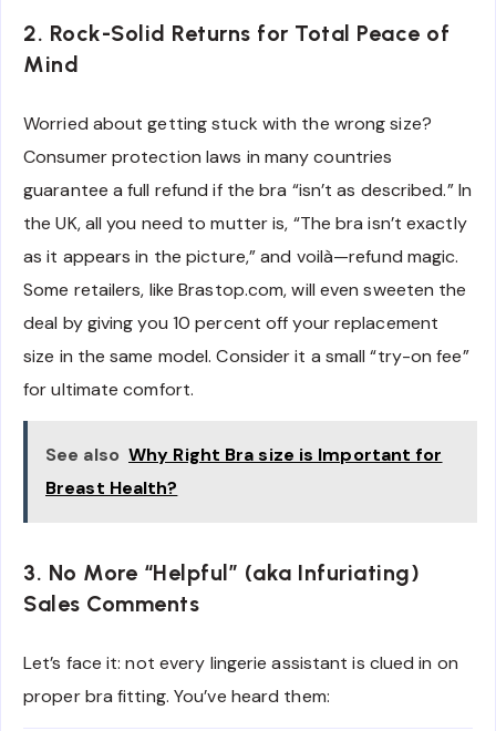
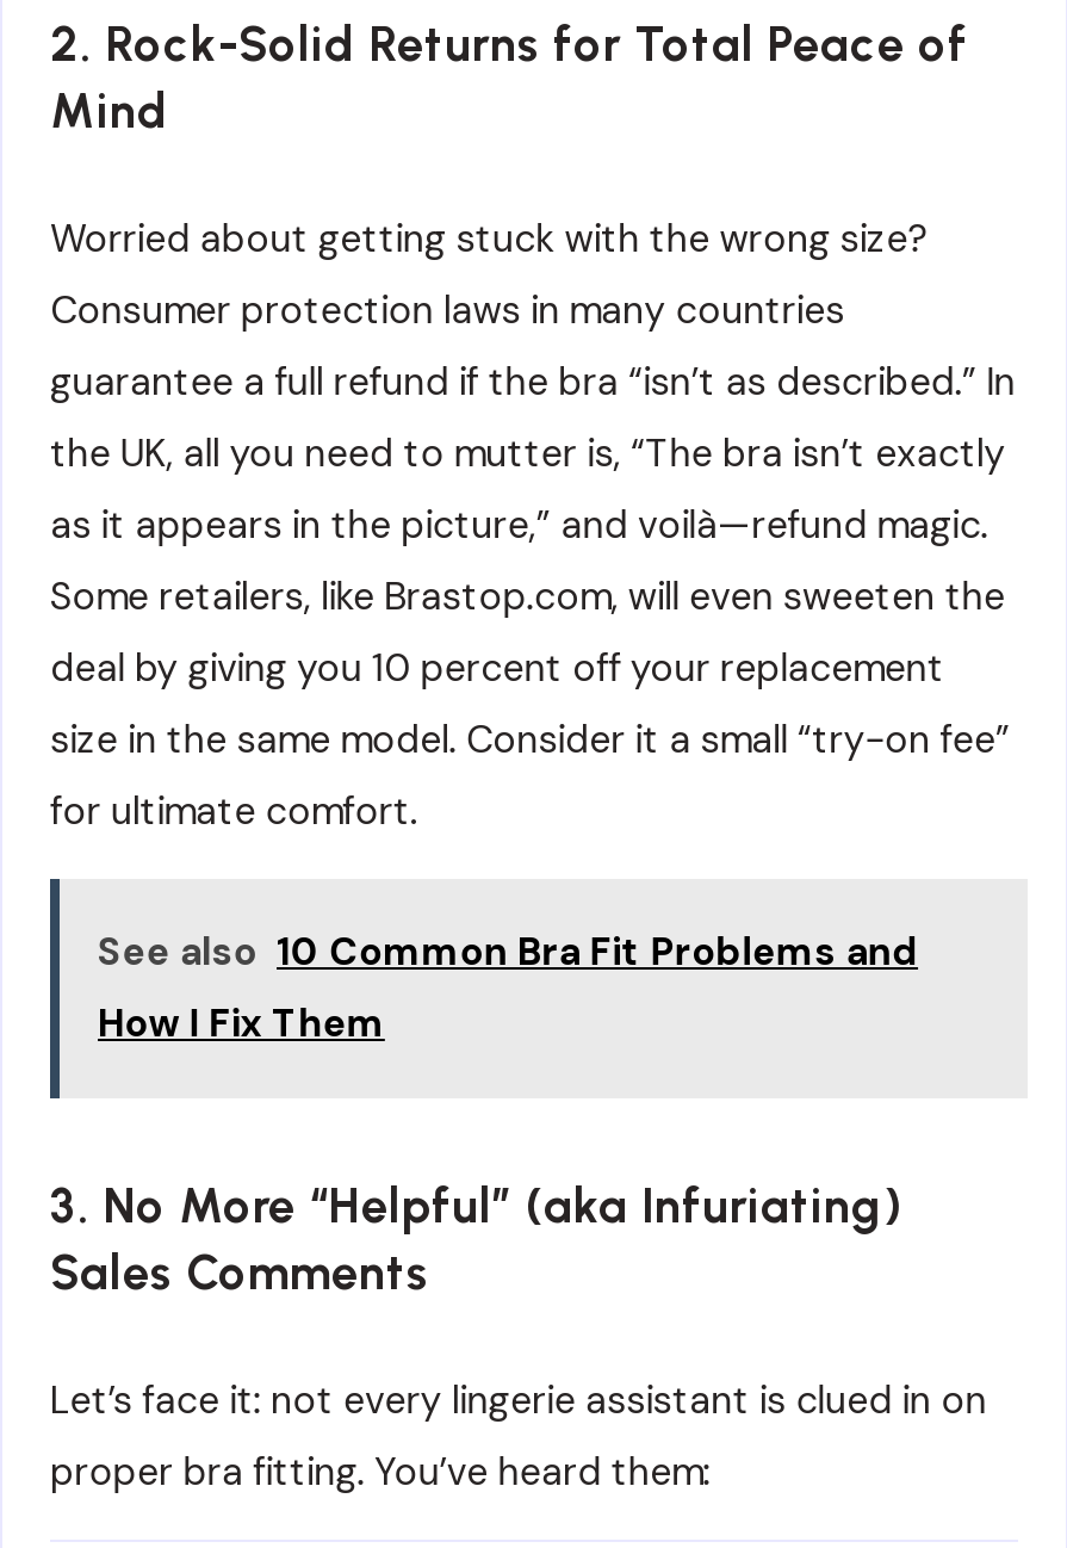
[45,443,442,500] See also Why Right Bra size is Important for | Breast Health? -> [98,927,918,1049] See also 10 Common Bra Fit Problems and | How I Fix Them

